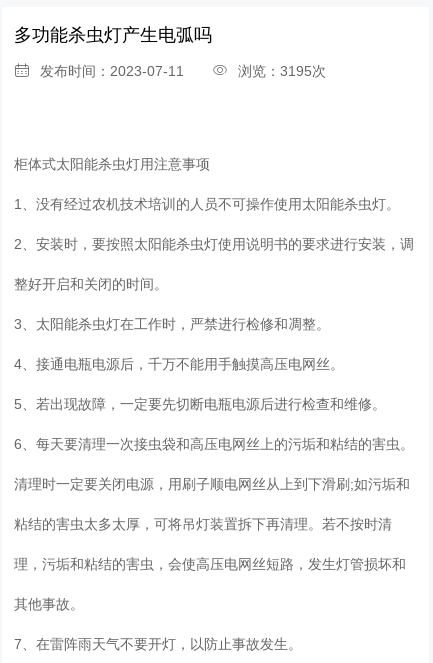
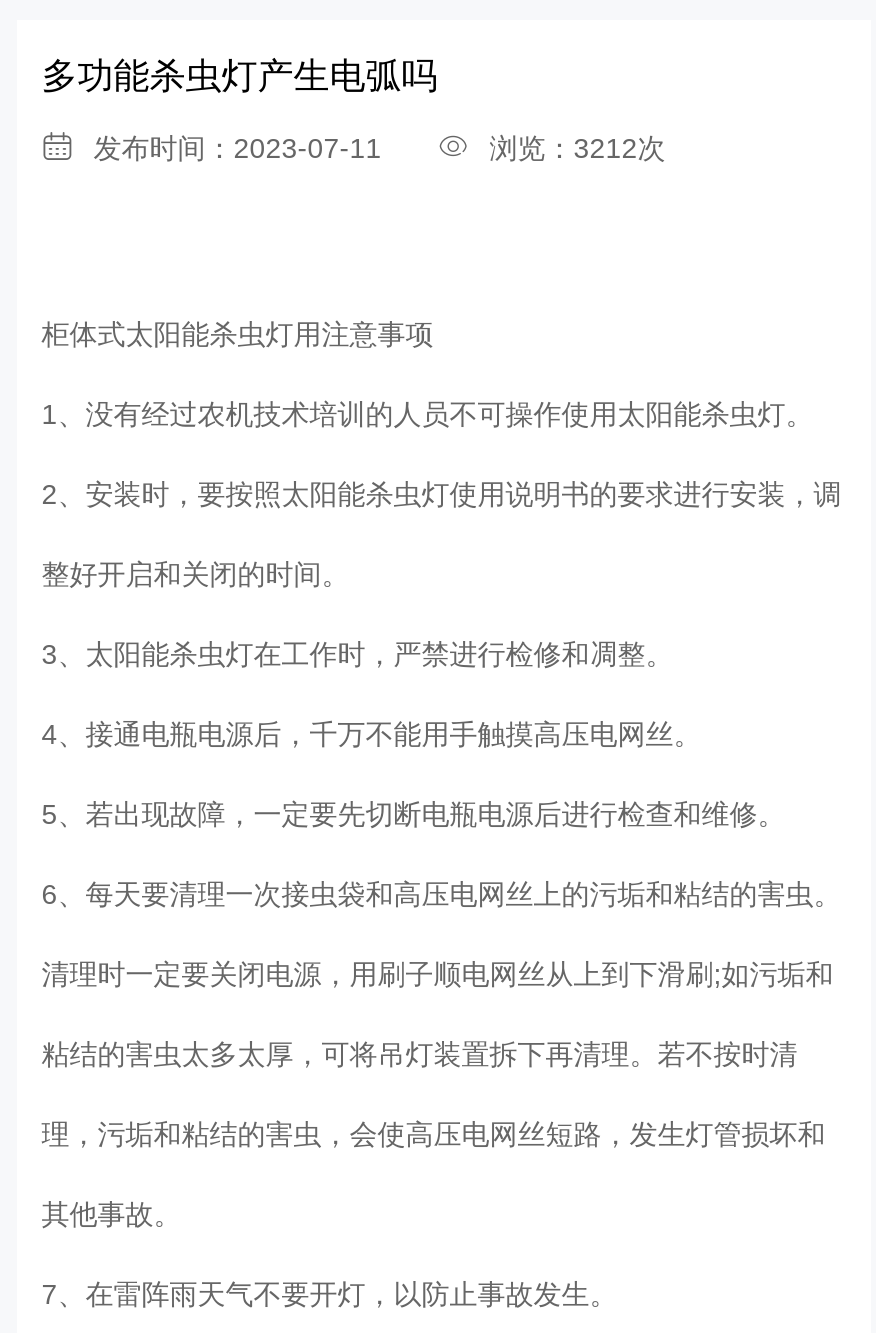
[40,63,326,79] 发布时间：2023-07-11 浏览：3195次 -> [94,131,666,163] 发布时间：2023-07-11 浏览：3212次

